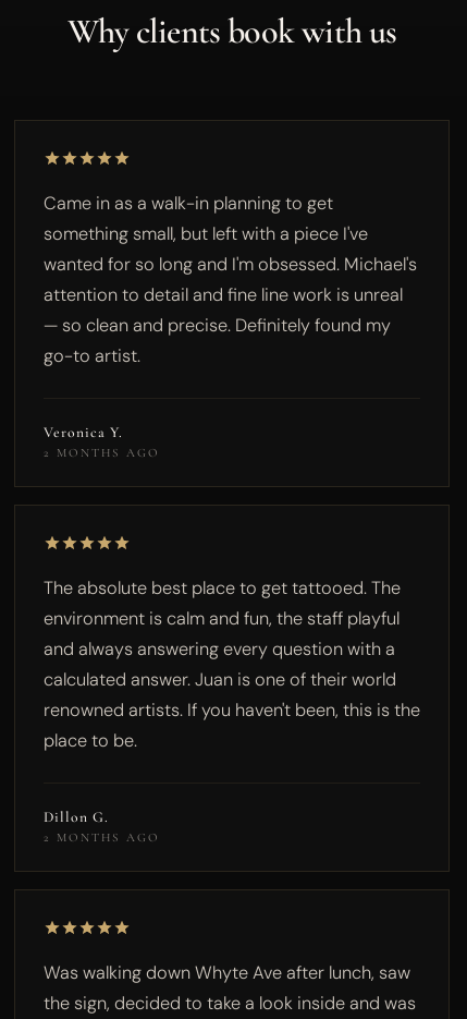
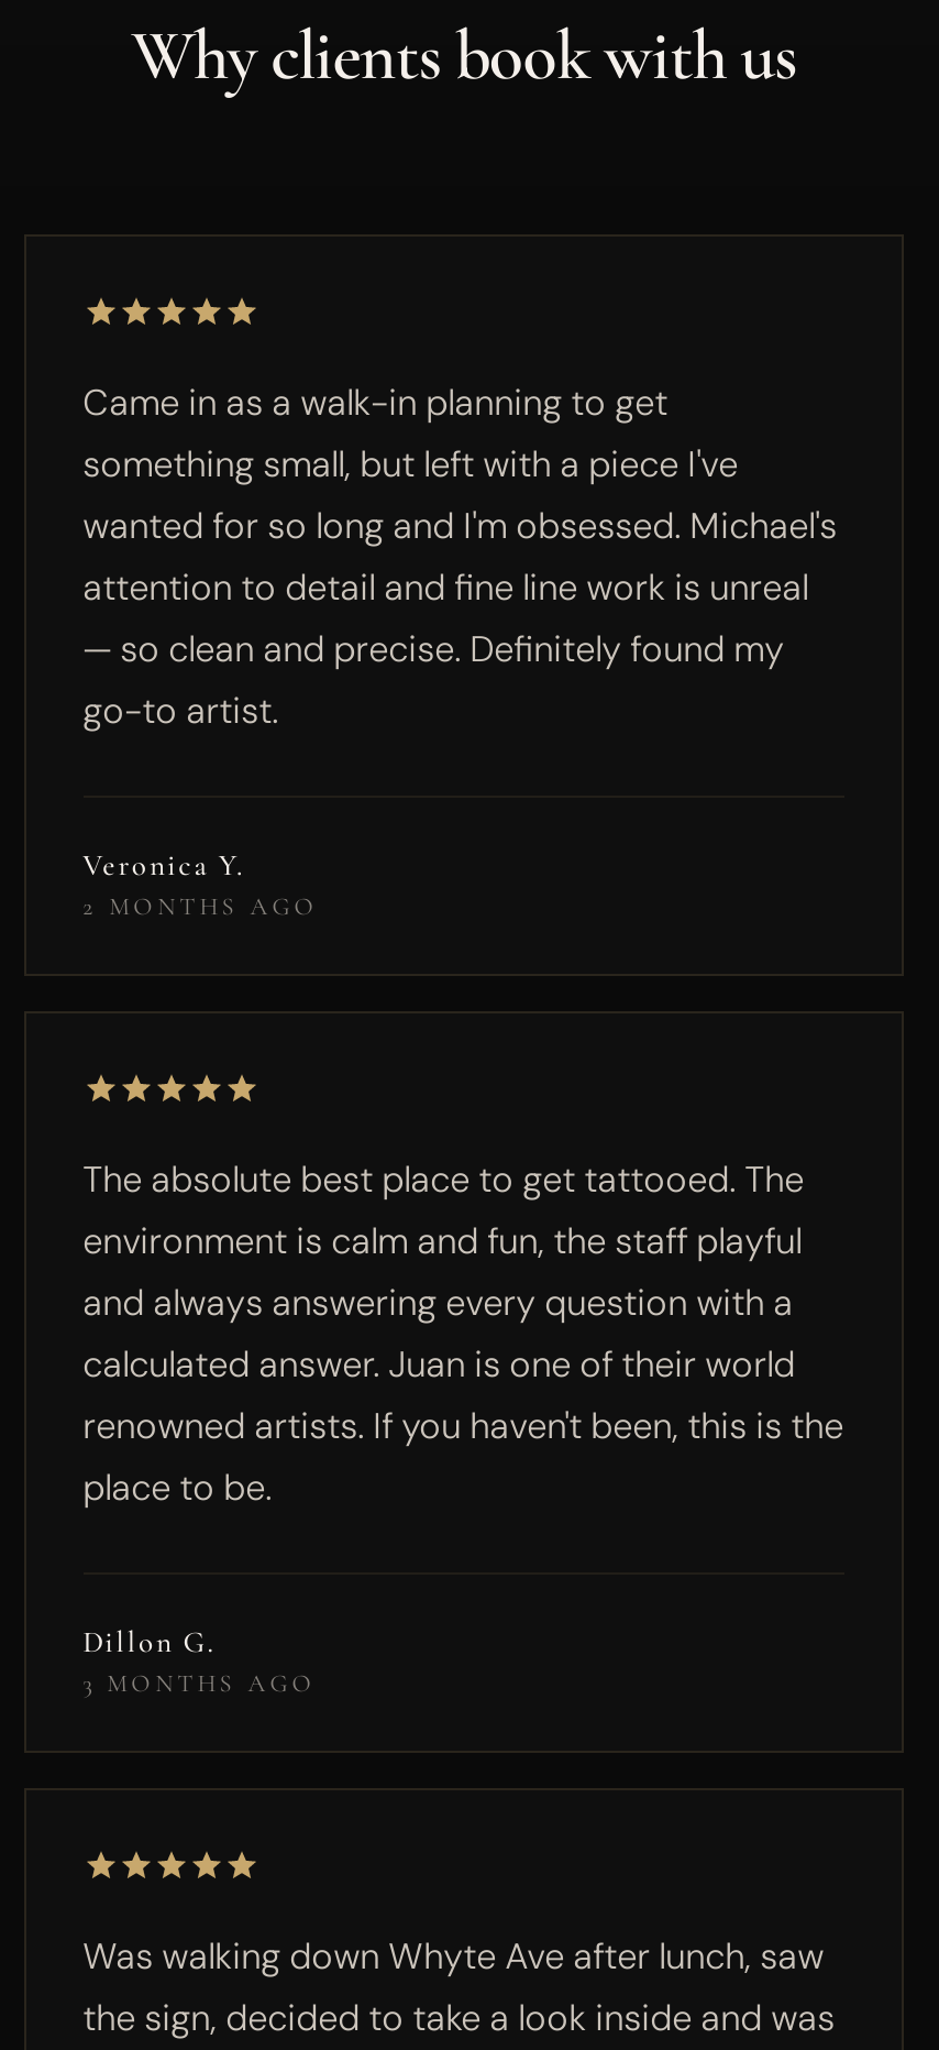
[43,830,160,844] 2 MONTHS AGO -> [83,1669,316,1697] 3 MONTHS AGO

